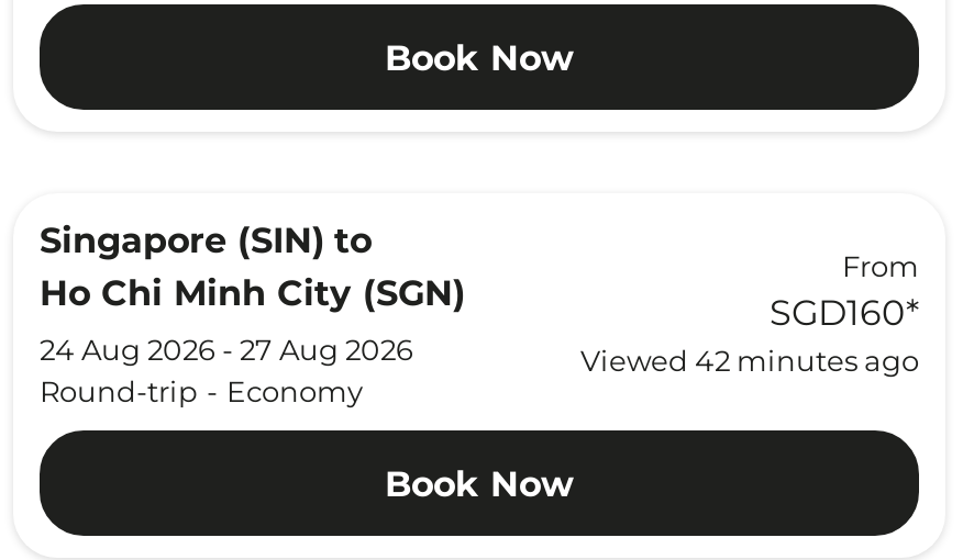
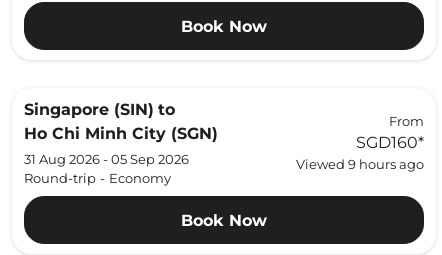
[40,332,413,367] 24 Aug 2026 - 27 Aug 2026 -> [24,151,189,167] 31 Aug 2026 - 05 Sep 2026
[580,343,919,378] Viewed 42 minutes ago -> [296,156,424,172] Viewed 9 hours ago

